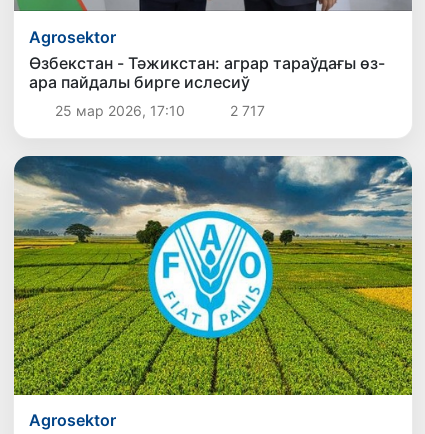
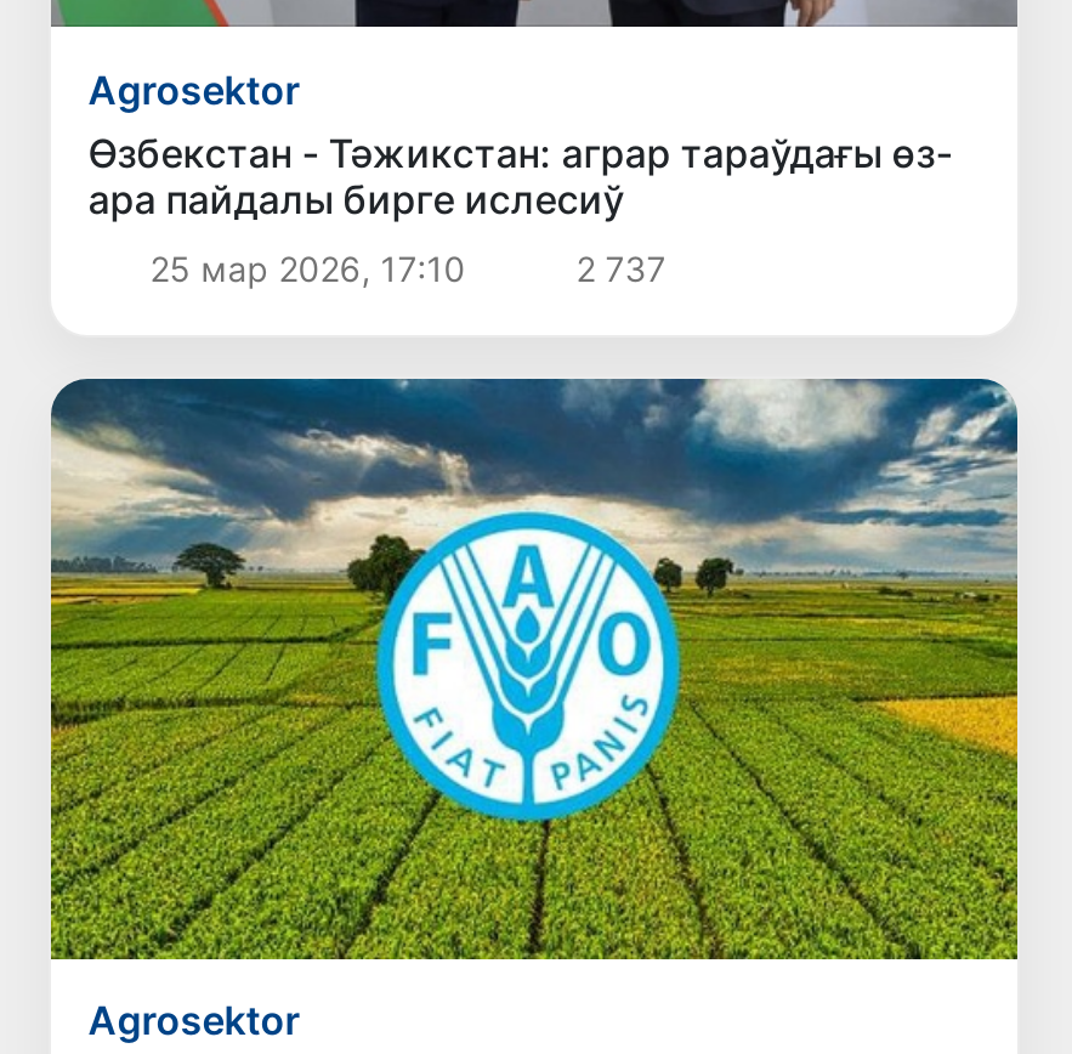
[226,102,265,119] 2 717 -> [566,248,666,289] 2 737

